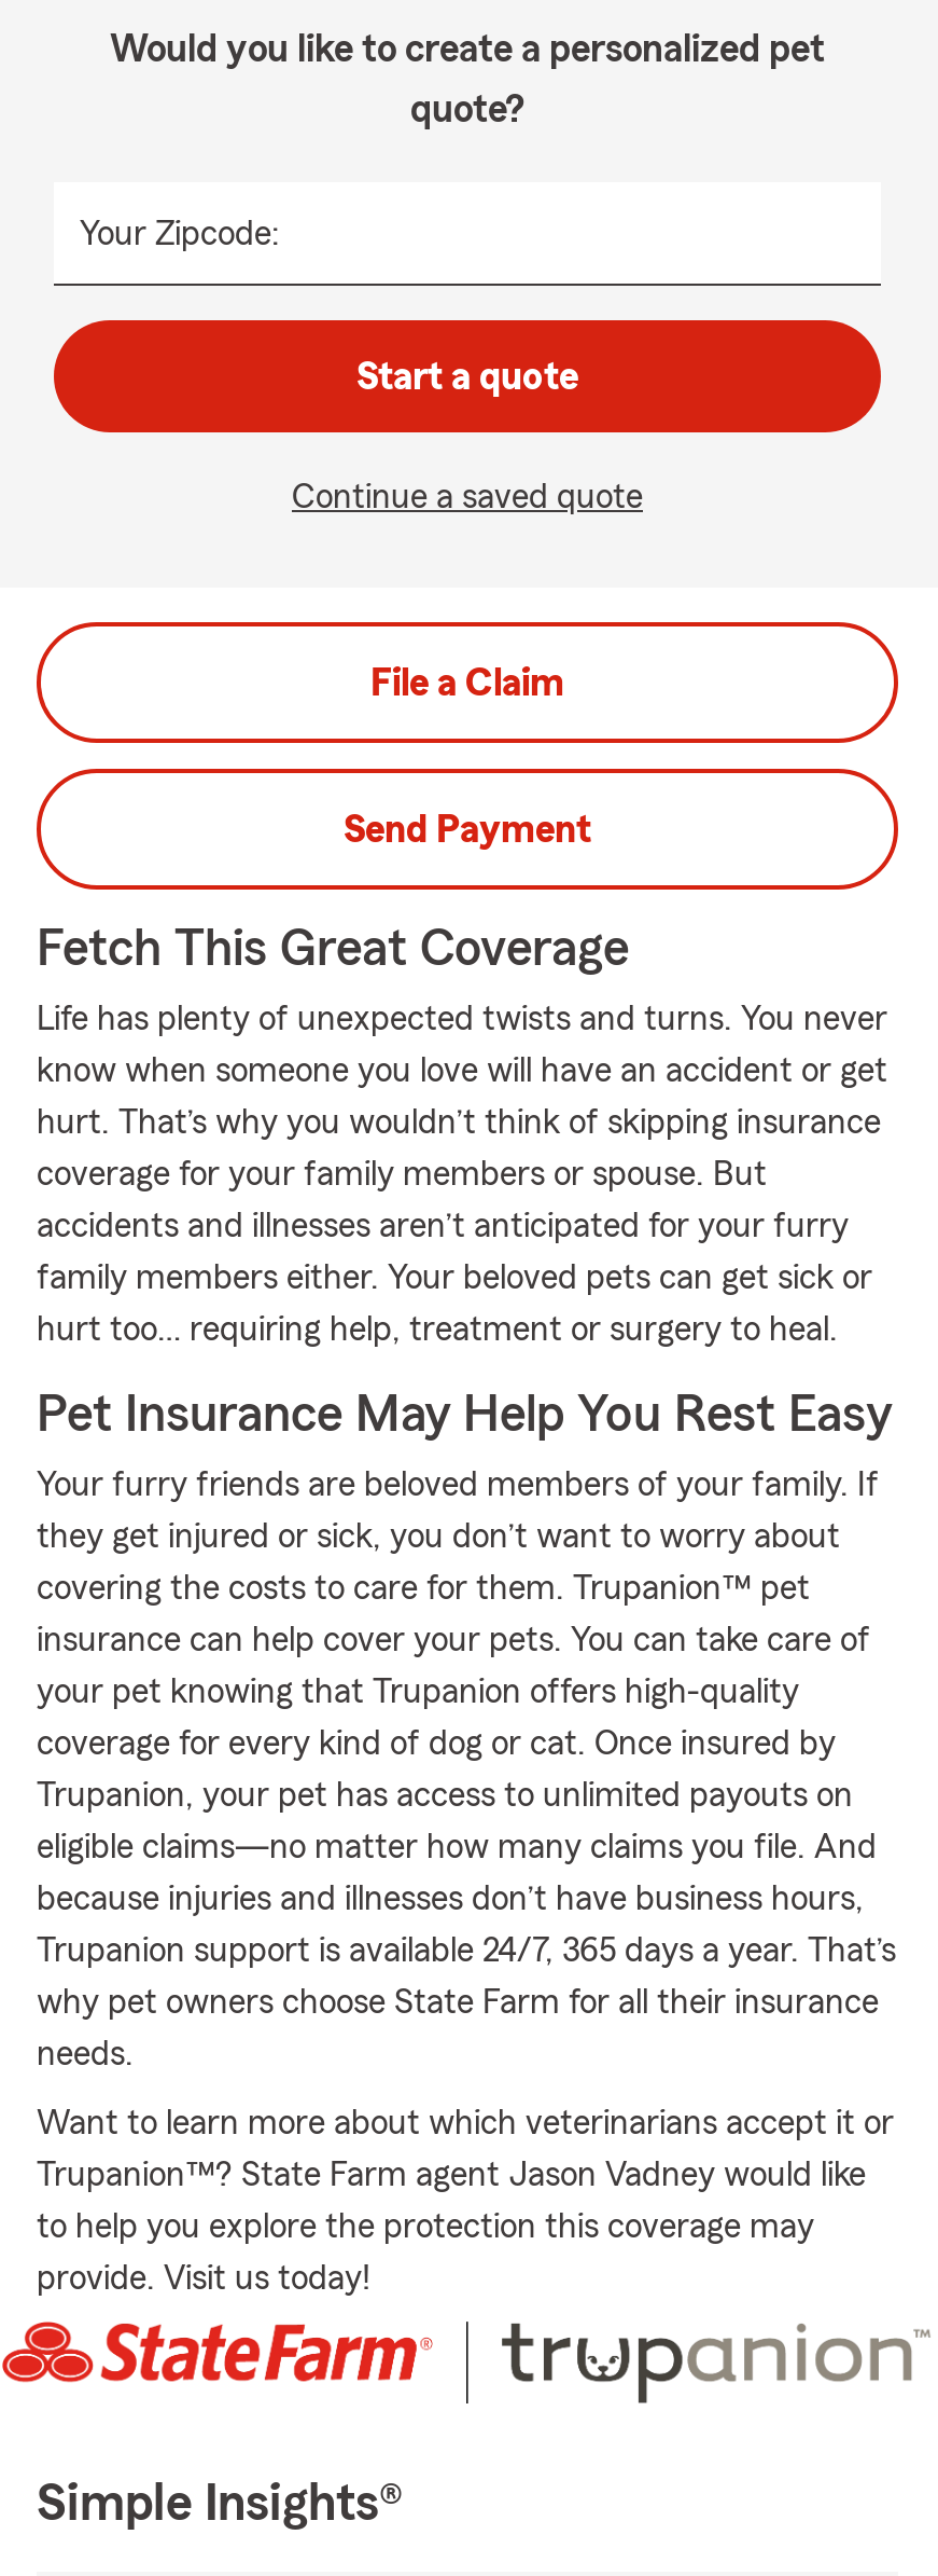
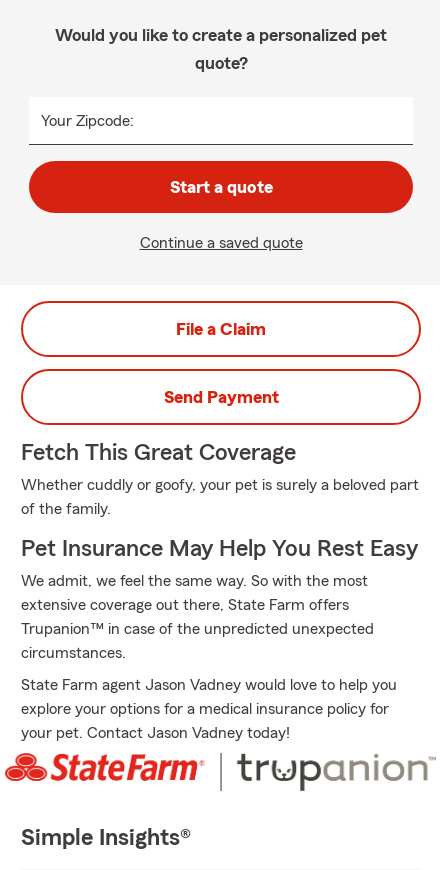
[37,1002,887,1347] Life has plenty of unexpected twists and turns. You never | know when someone you love will have an accident or get | hurt. That’s why you wouldn’t think of skipping insurance | coverage for your family members or spouse. But | accidents and illnesses aren’t anticipated for your furry | family members either. Your beloved pets can get sick or | hurt too… requiring help, treatment or surgery to heal. -> [21,477,419,517] Whether cuddly or goofy, your pet is surely a beloved part | of the family.
[37,1468,896,2296] Your furry friends are beloved members of your family. If | they get injured or sick, you don’t want to worry about | covering the costs to care for them. Trupanion™ pet | insurance can help cover your pets. You can take care of | your pet knowing that Trupanion offers high-quality | coverage for every kind of dog or cat. Once insured by | Trupanion, your pet has access to unlimited payouts on | eligible claims—no matter how many claims you file. And | because injuries and illnesses don’t have business hours, | Trupanion support is available 24/7, 365 days a year. That’s | why pet owners choose State Farm for all their insurance | needs. | Want to learn more about which veterinarians accept it or | Trupanion™? State Farm agent Jason Vadney would like | to help you explore the protection this coverage may | provide. Visit us today! -> [21,573,397,741] We admit, we feel the same way. So with the most | extensive coverage out there, State Farm offers | Trupanion™ in case of the unpredicted unexpected | circumstances. | State Farm agent Jason Vadney would love to help you | explore your options for a medical insurance policy for | your pet. Contact Jason Vadney today!

